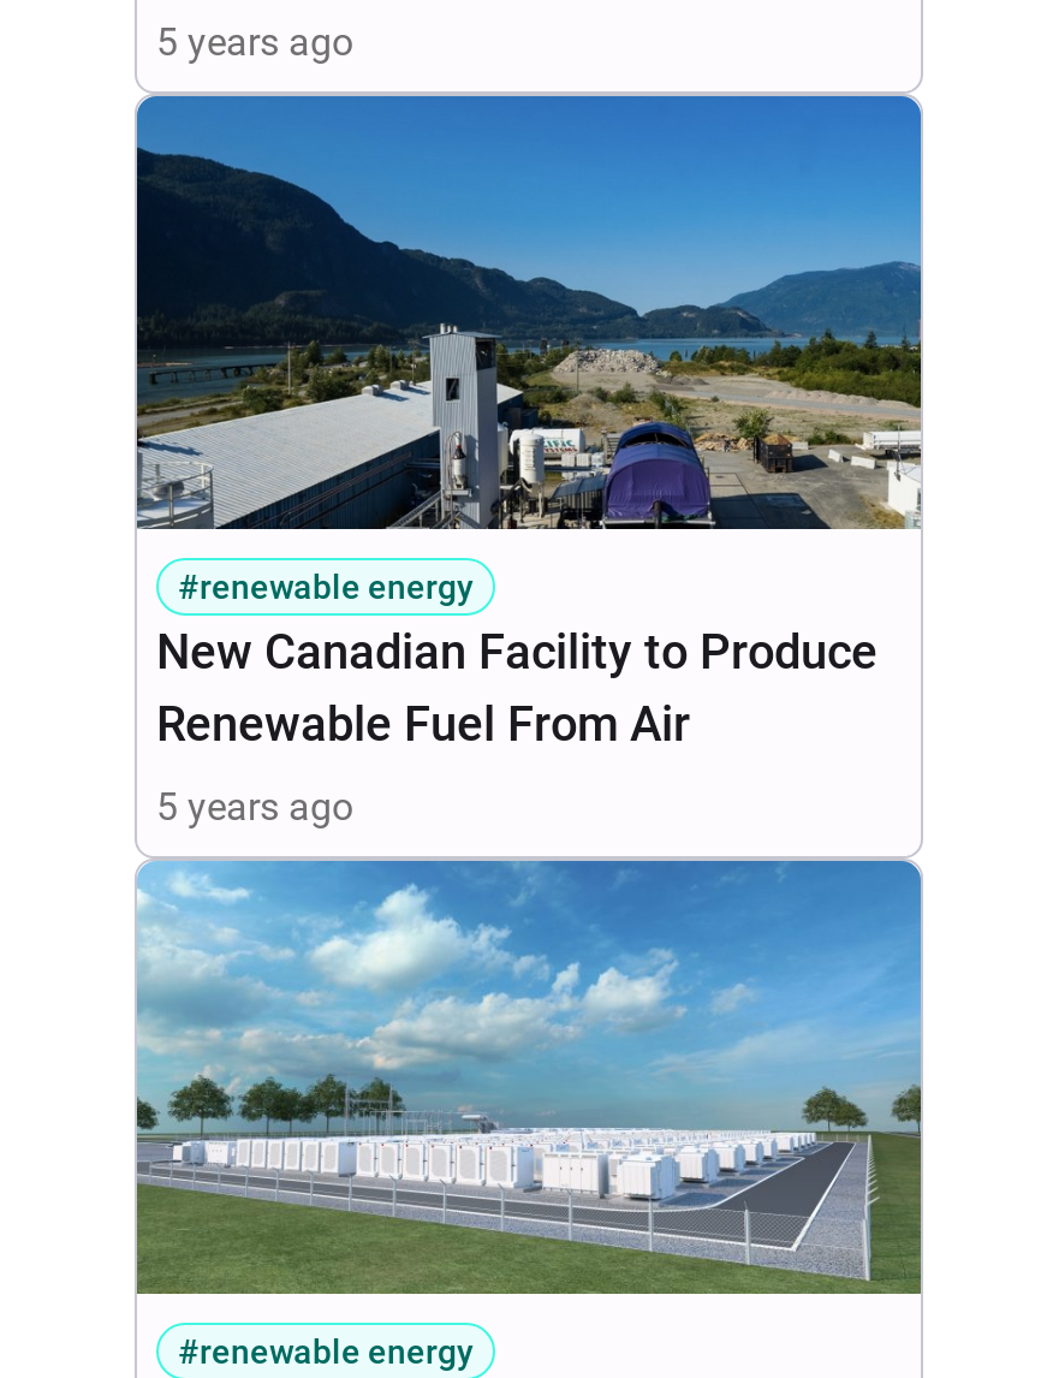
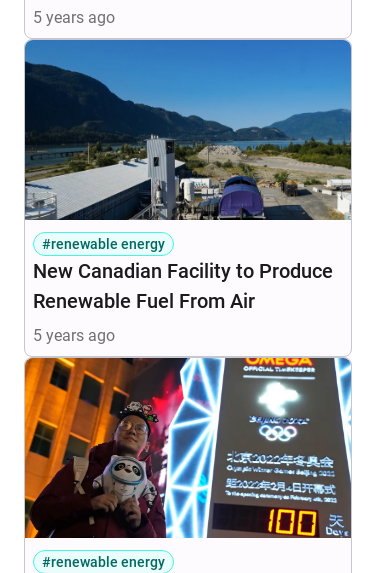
[135,859,923,1296] [image] -> [24,357,352,539] [image]

